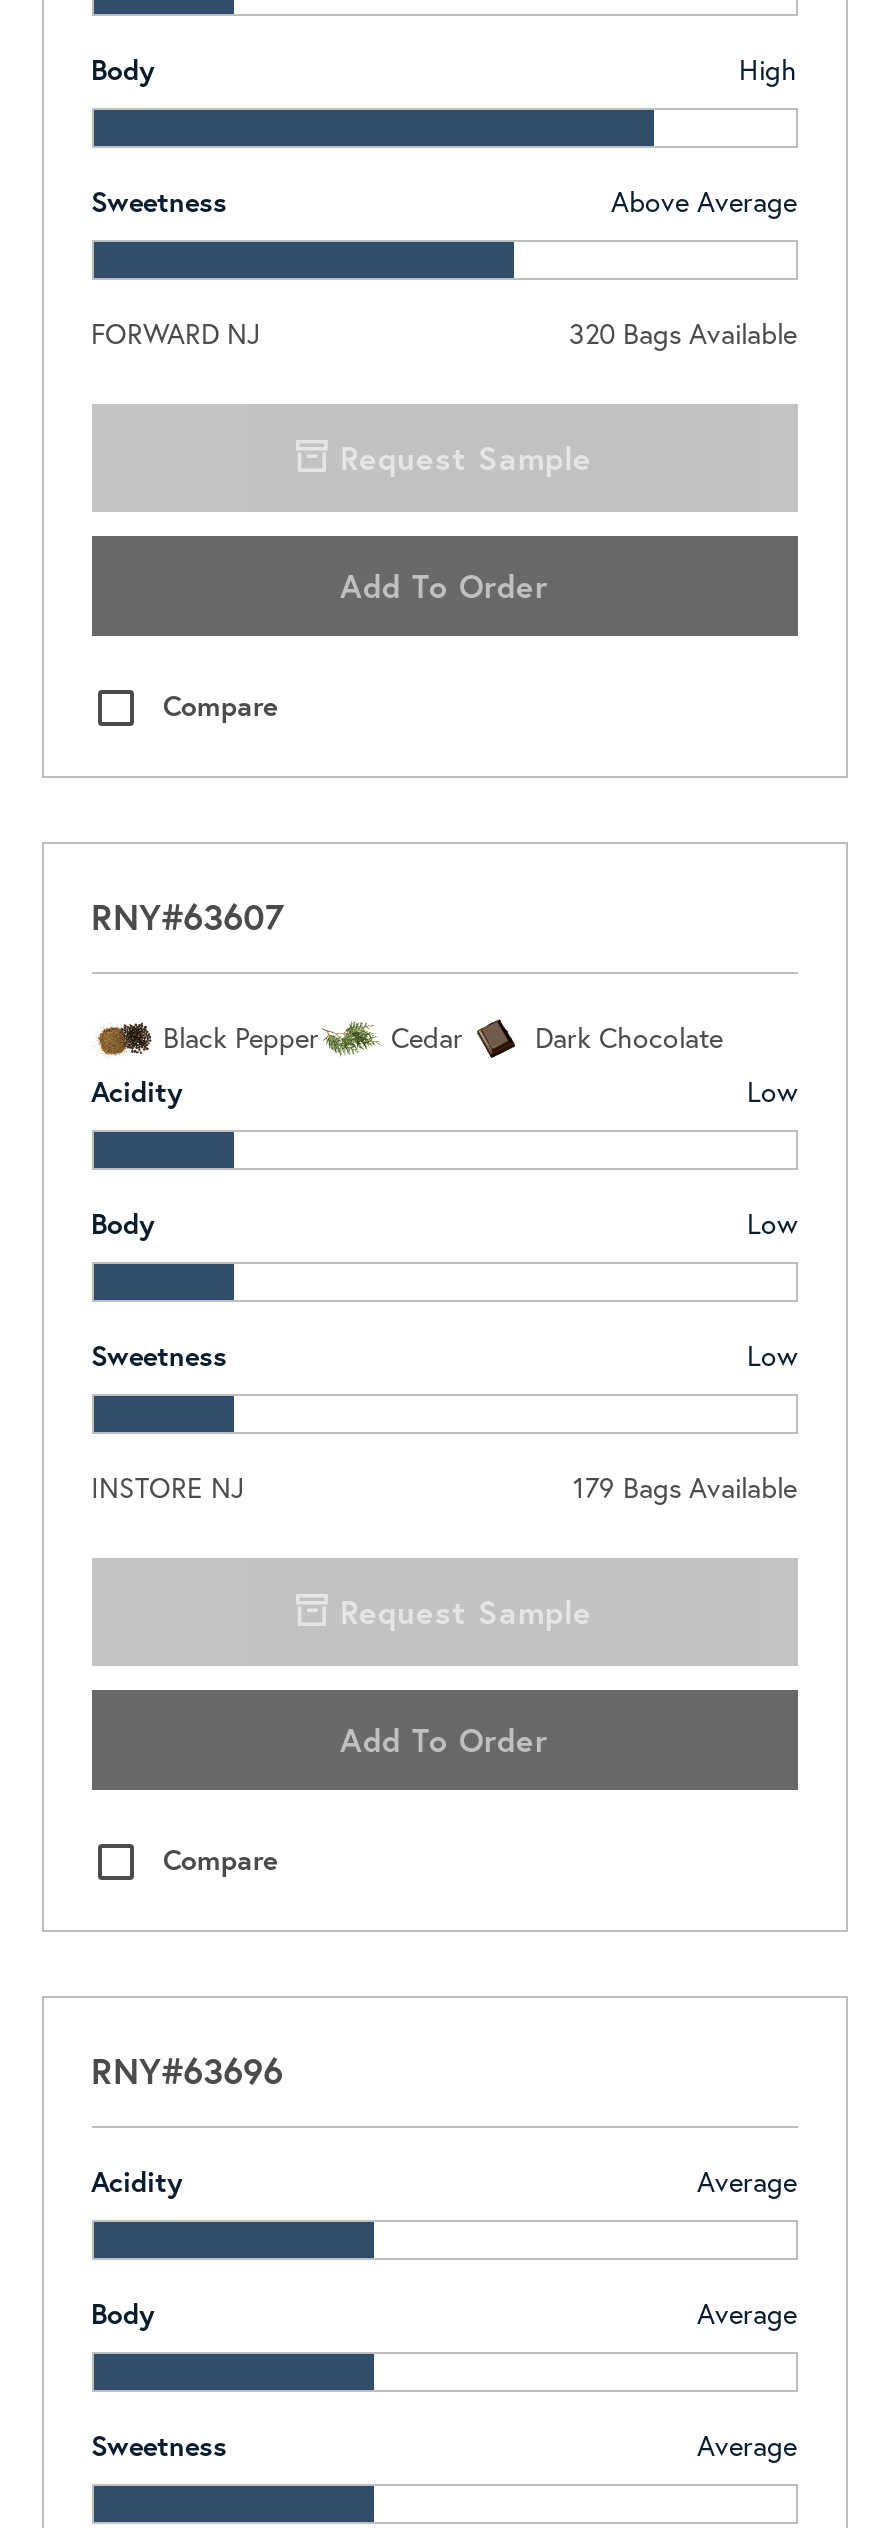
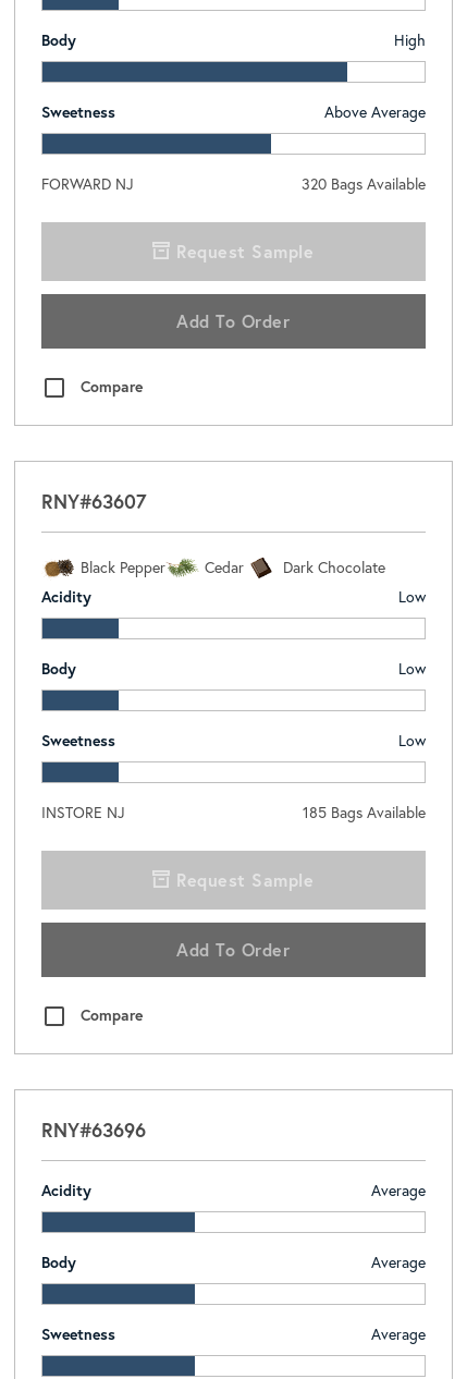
[573,1468,797,1506] 179 Bags Available -> [302,801,425,822] 185 Bags Available

